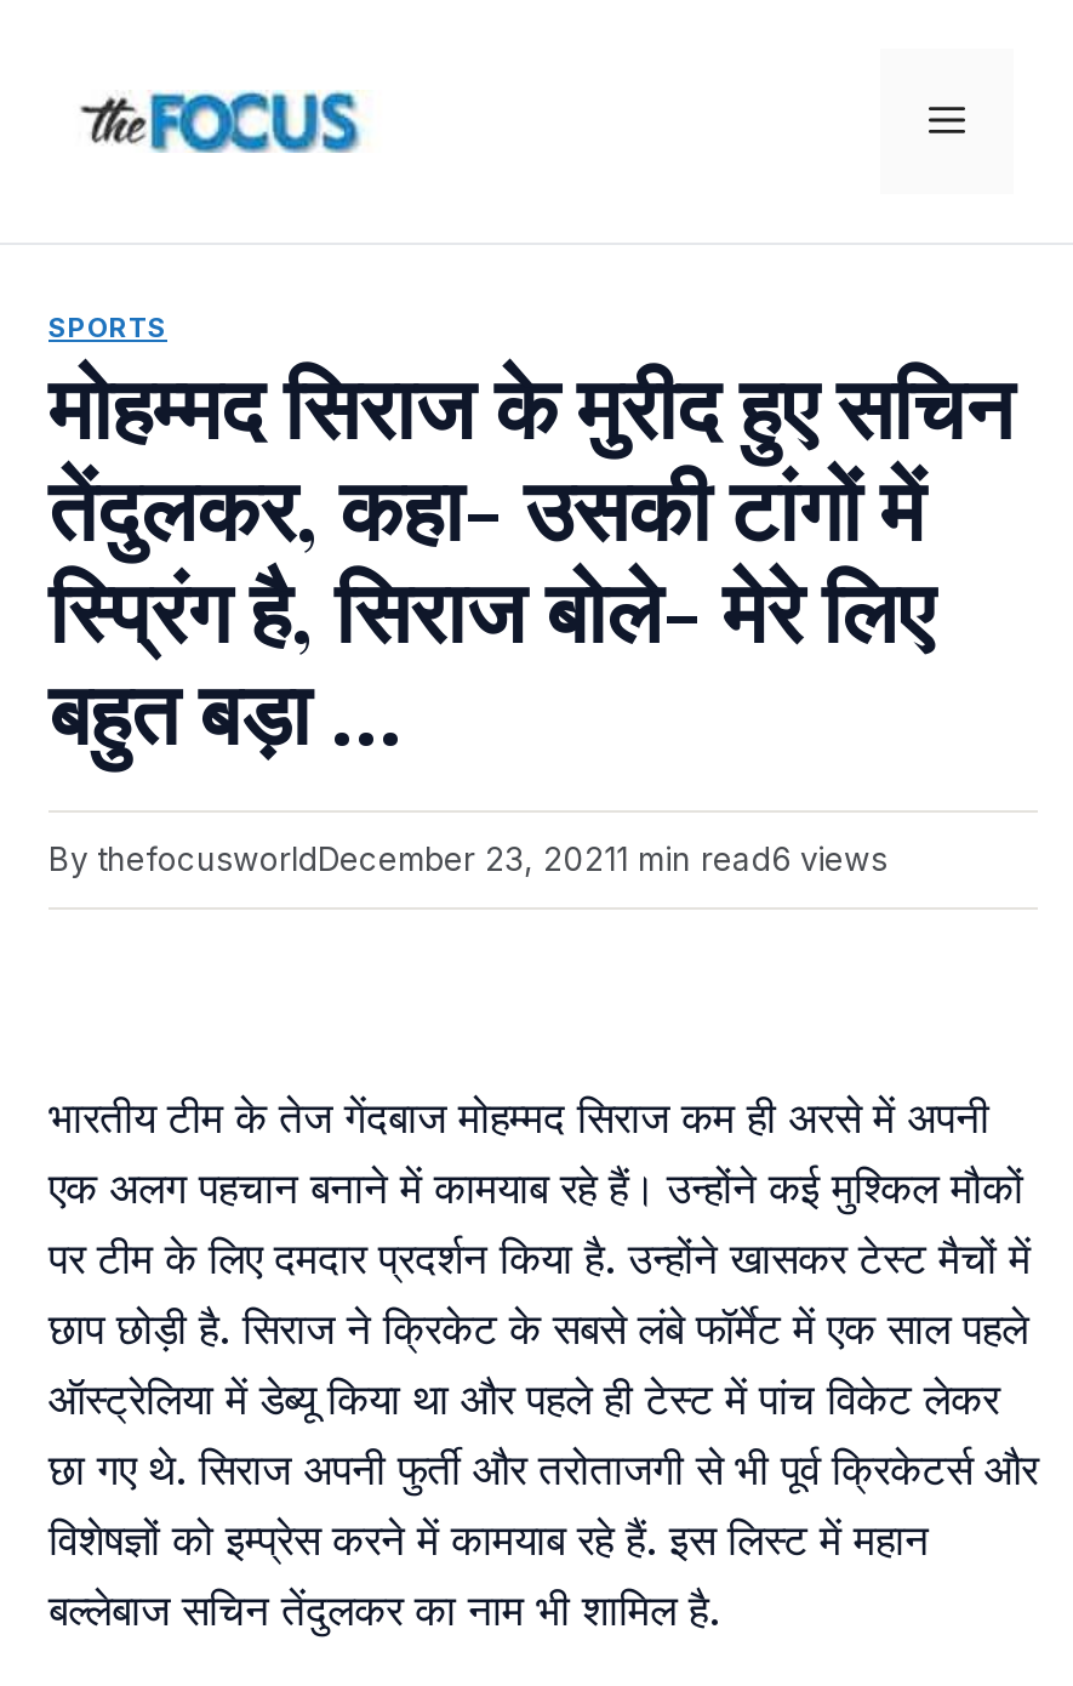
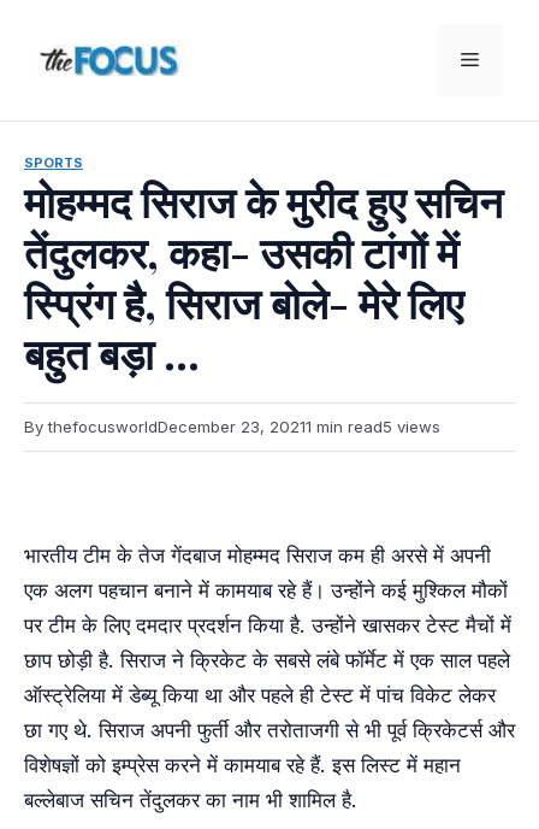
[48,839,887,878] By thefocusworldDecember 23, 20211 min read6 views -> [24,417,440,436] By thefocusworldDecember 23, 20211 min read5 views

